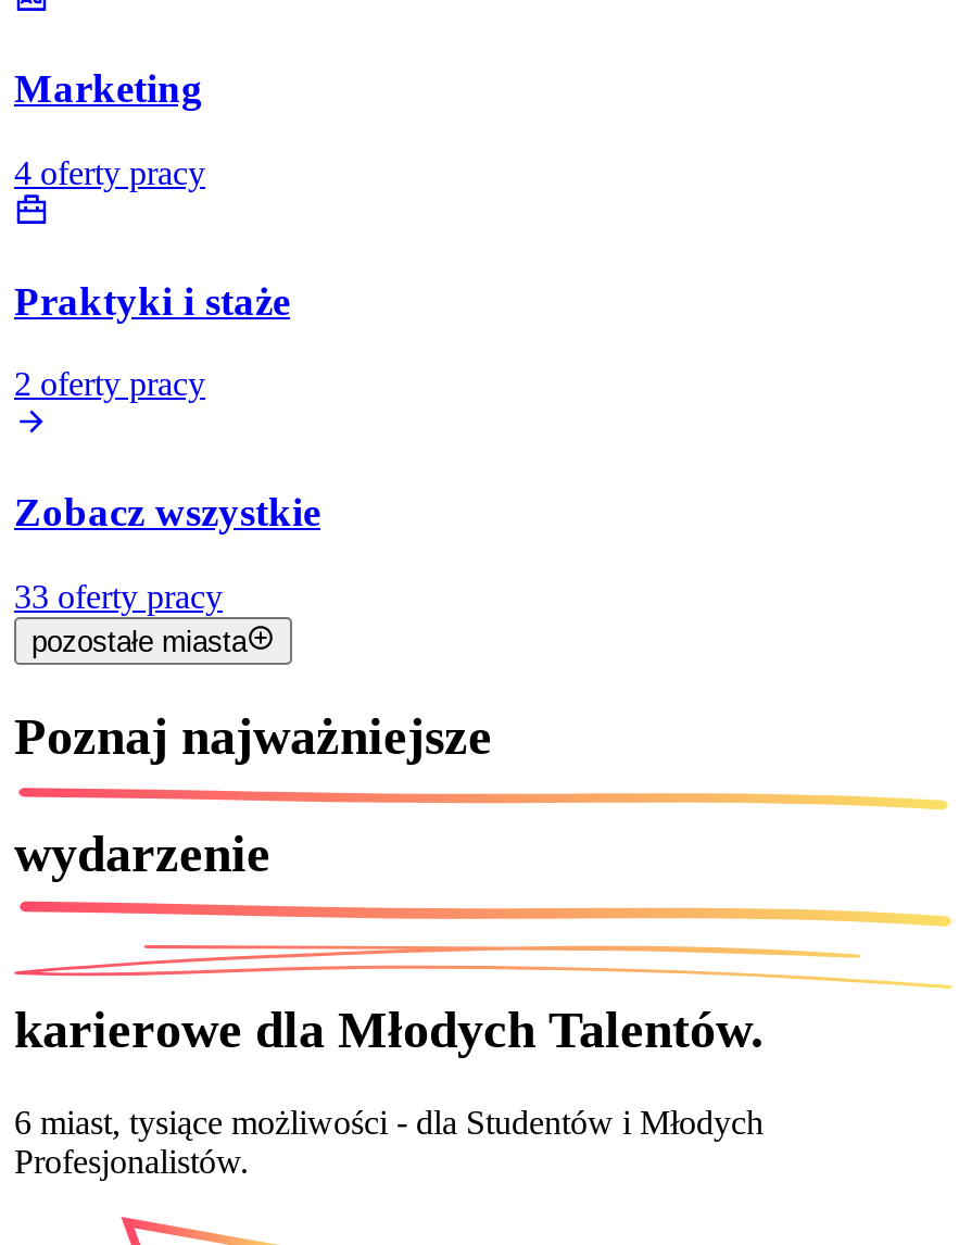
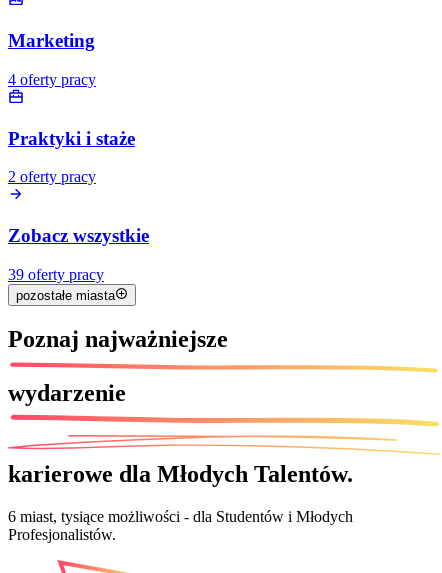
[14,577,223,614] 33 oferty pracy -> [8,266,104,283] 39 oferty pracy

